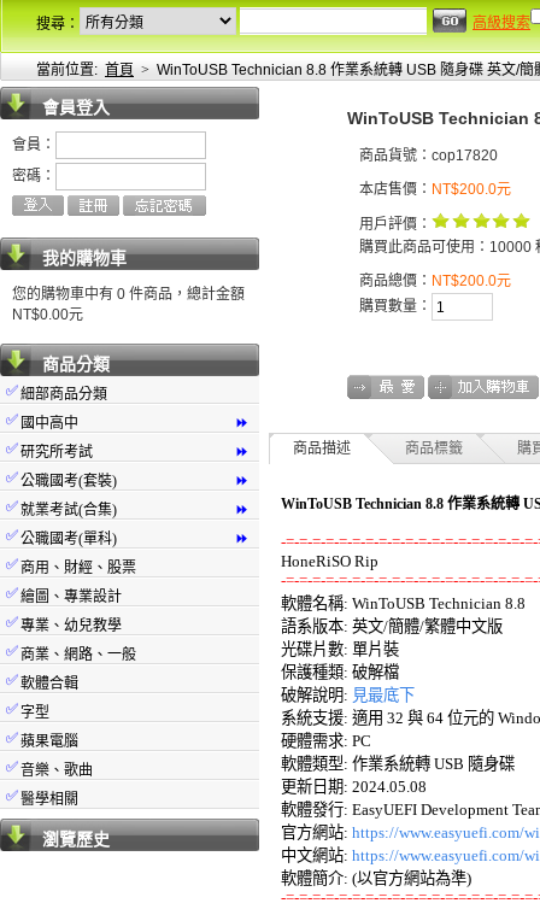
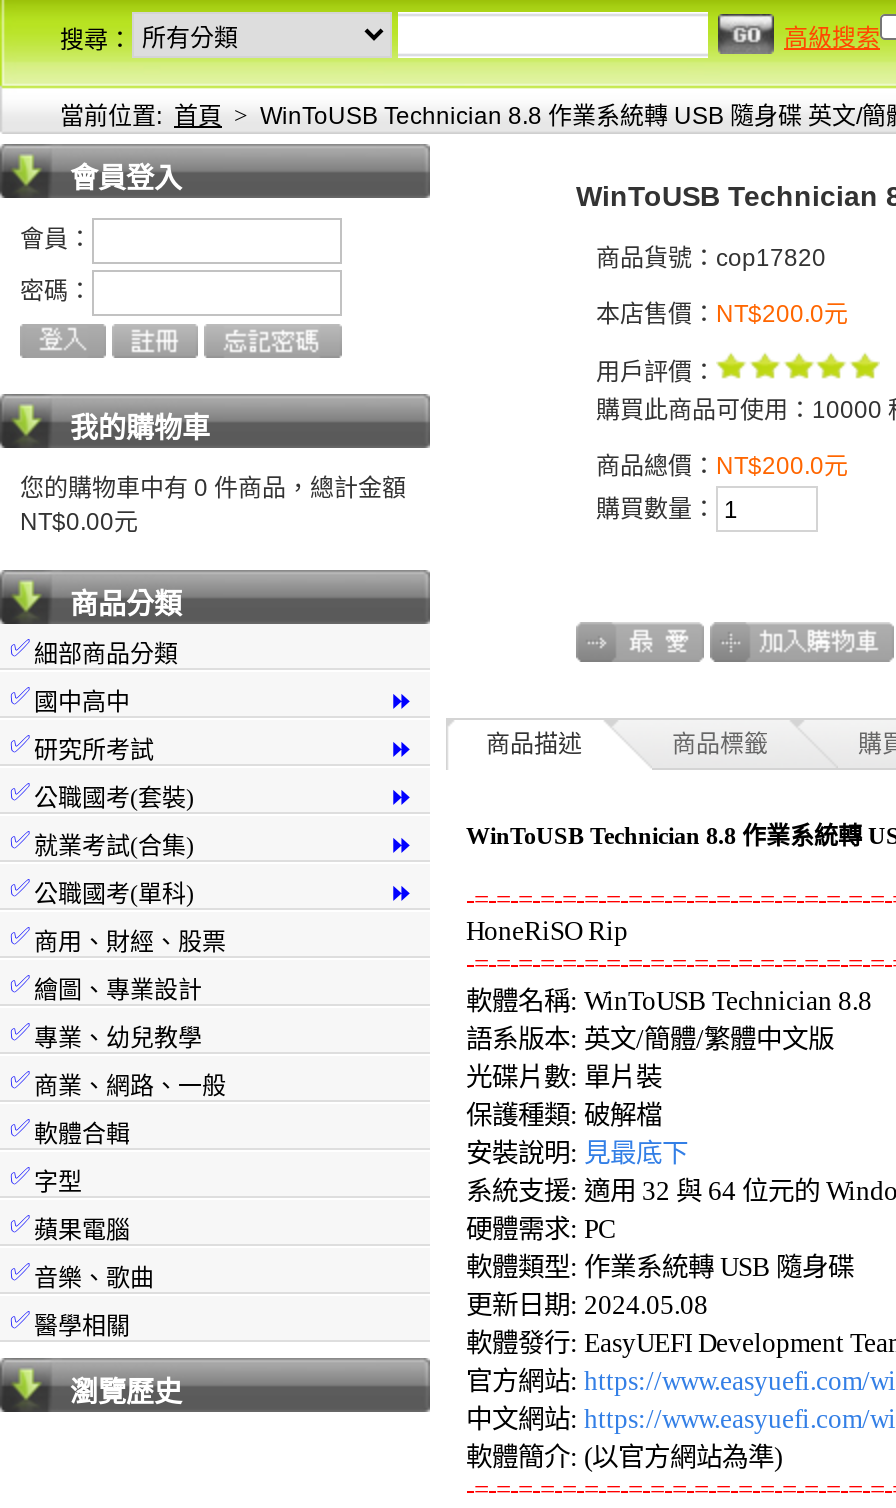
[281,686,415,704] 破解說明:見最底下 -> [466,1139,688,1169] 安裝說明:見最底下

